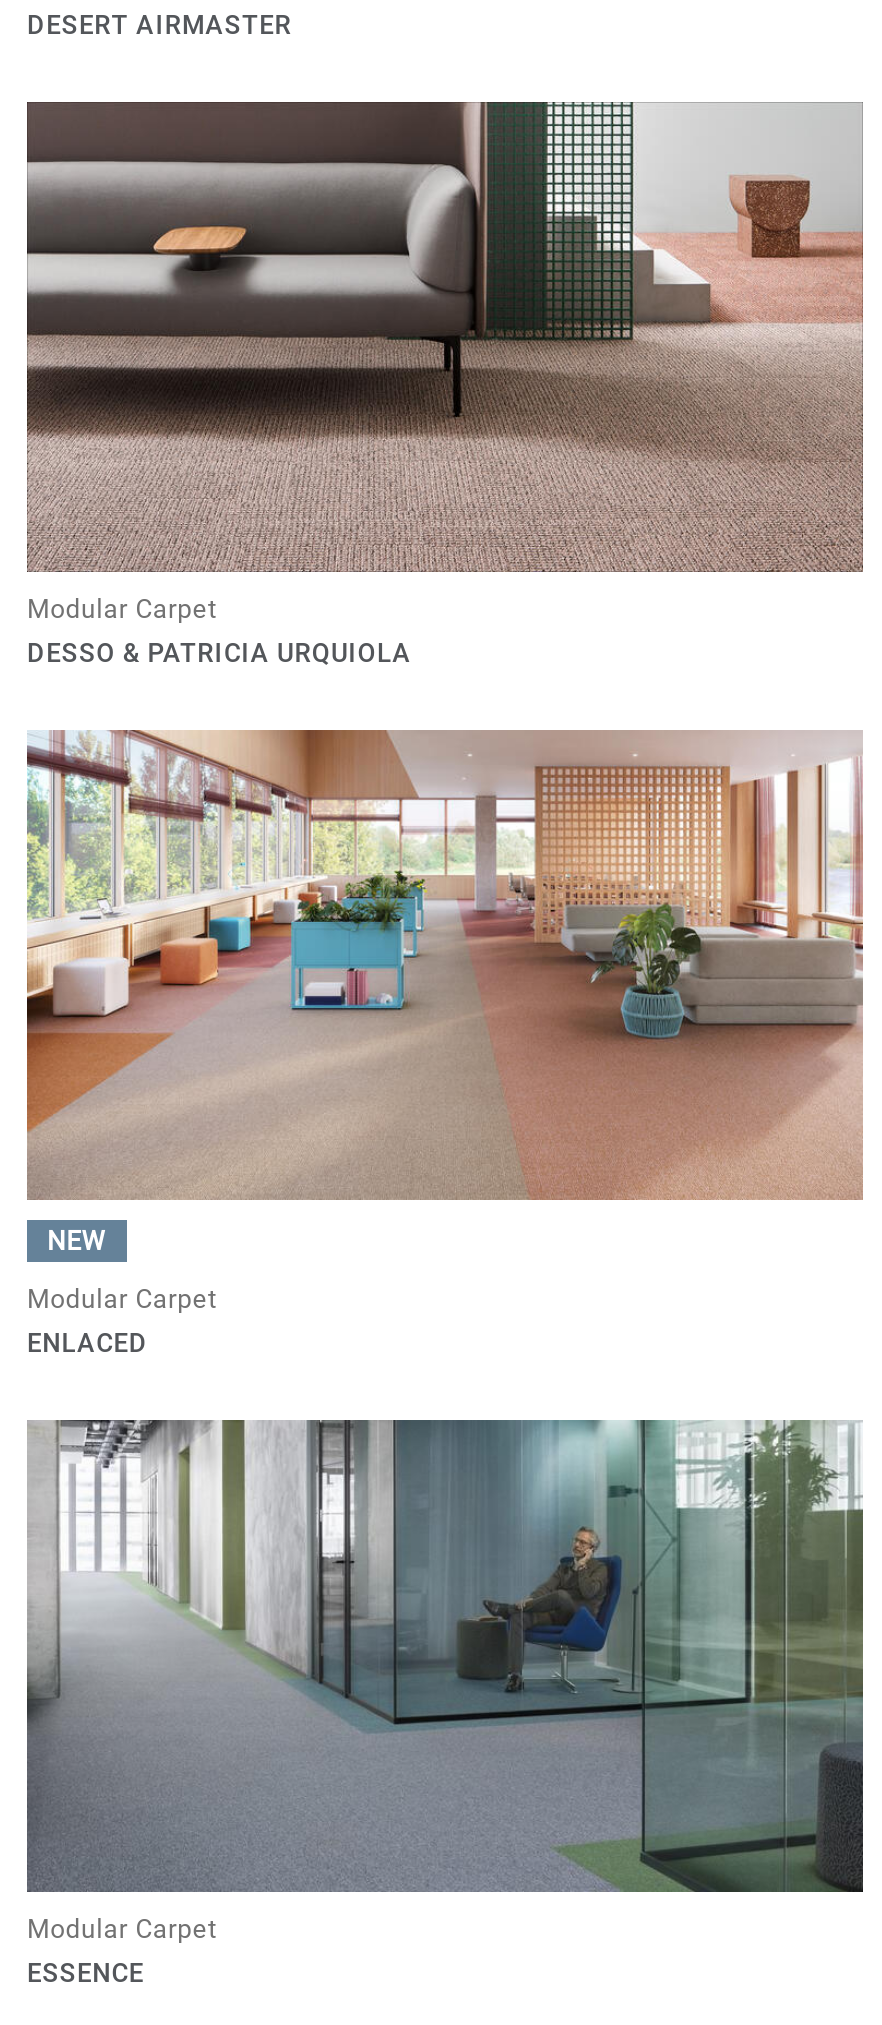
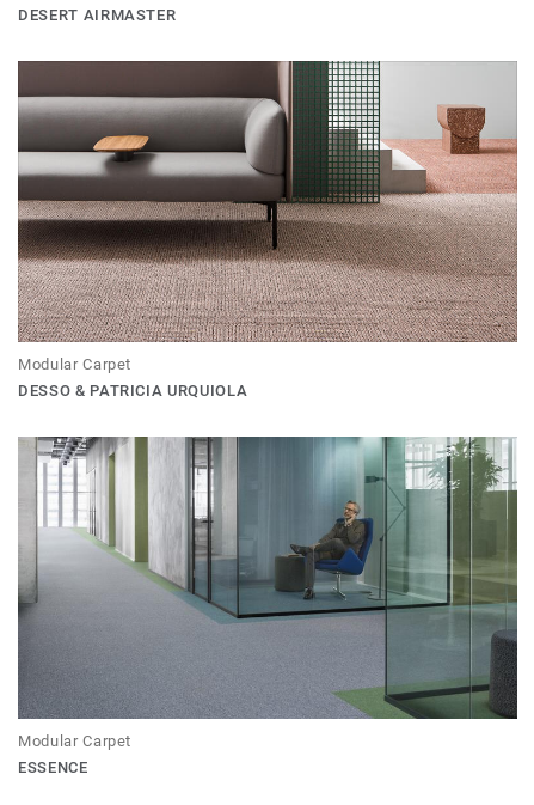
[27,730,863,1359] [image] | NEW | Modular Carpet | ENLACED -> none

